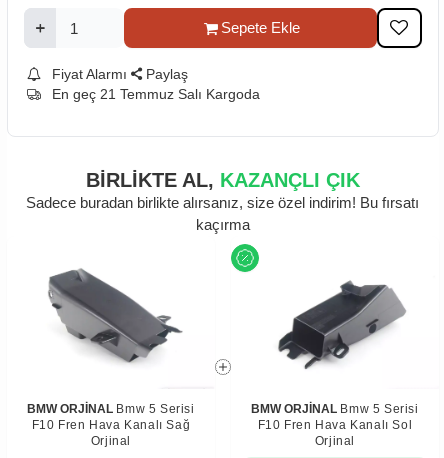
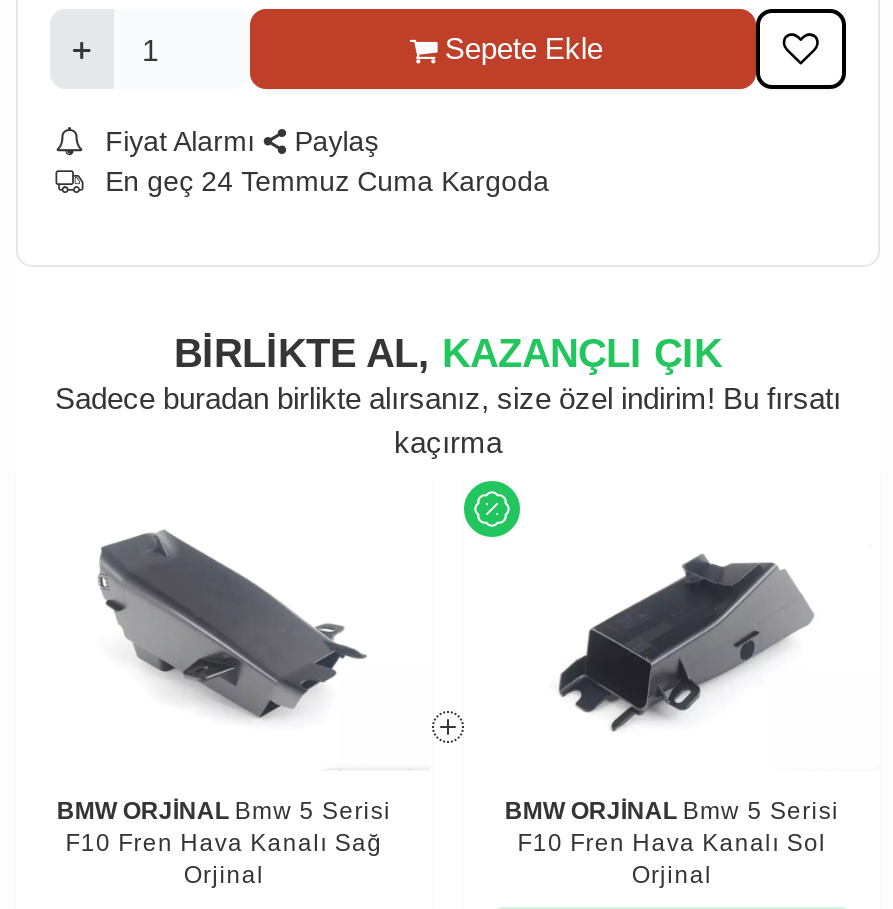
[52,86,260,102] En geç 21 Temmuz Salı Kargoda -> [105,165,549,197] En geç 24 Temmuz Cuma Kargoda

